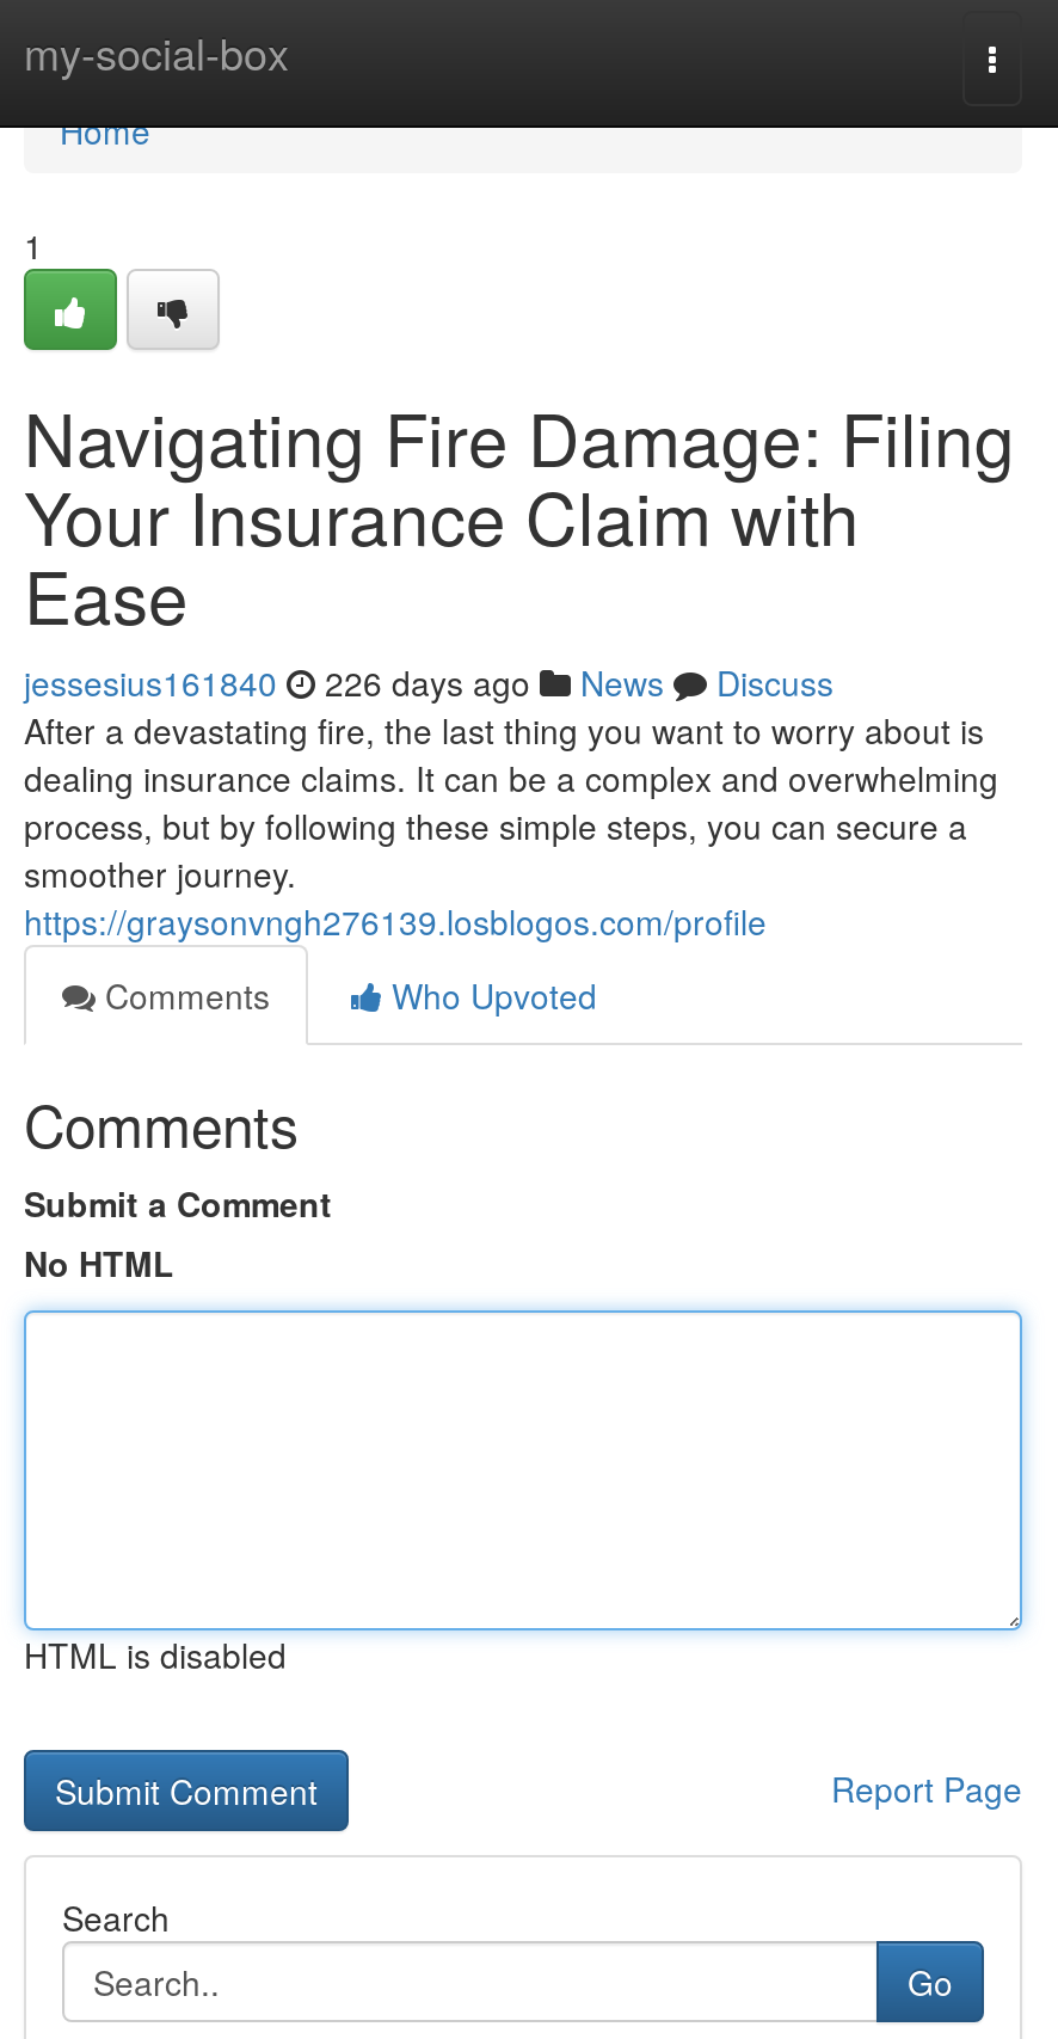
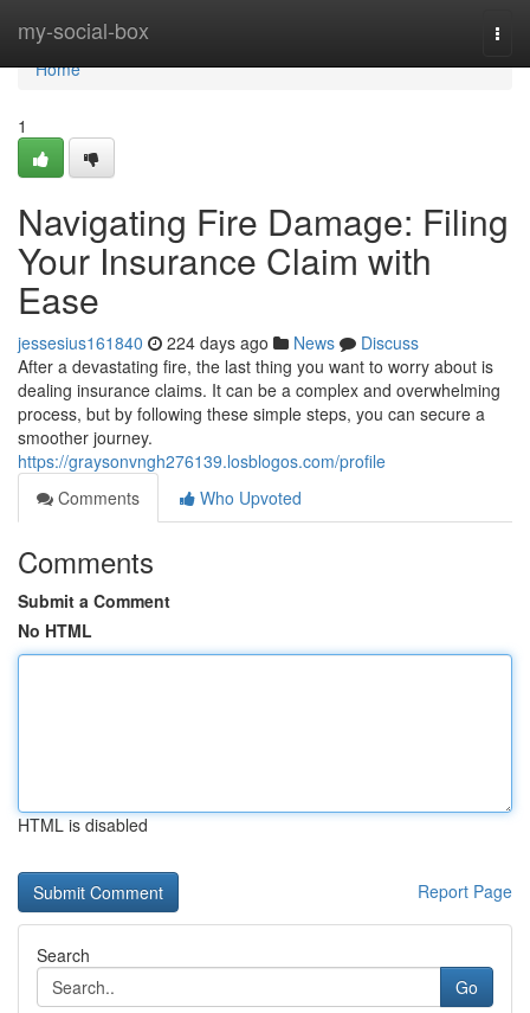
[24,658,834,706] jessesius161840 226 days ago News Discuss -> [18,331,419,354] jessesius161840 224 days ago News Discuss

